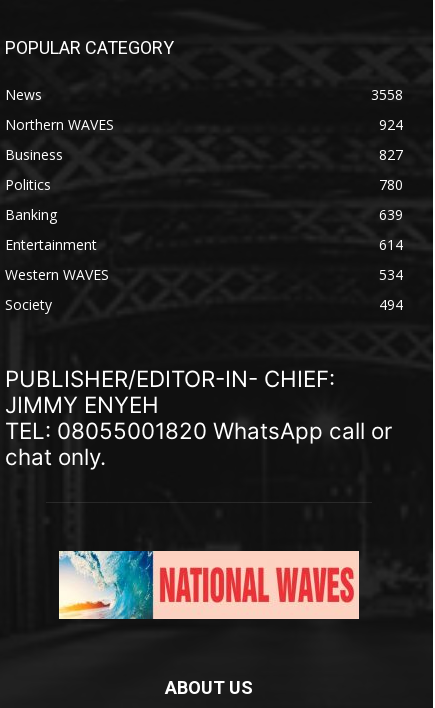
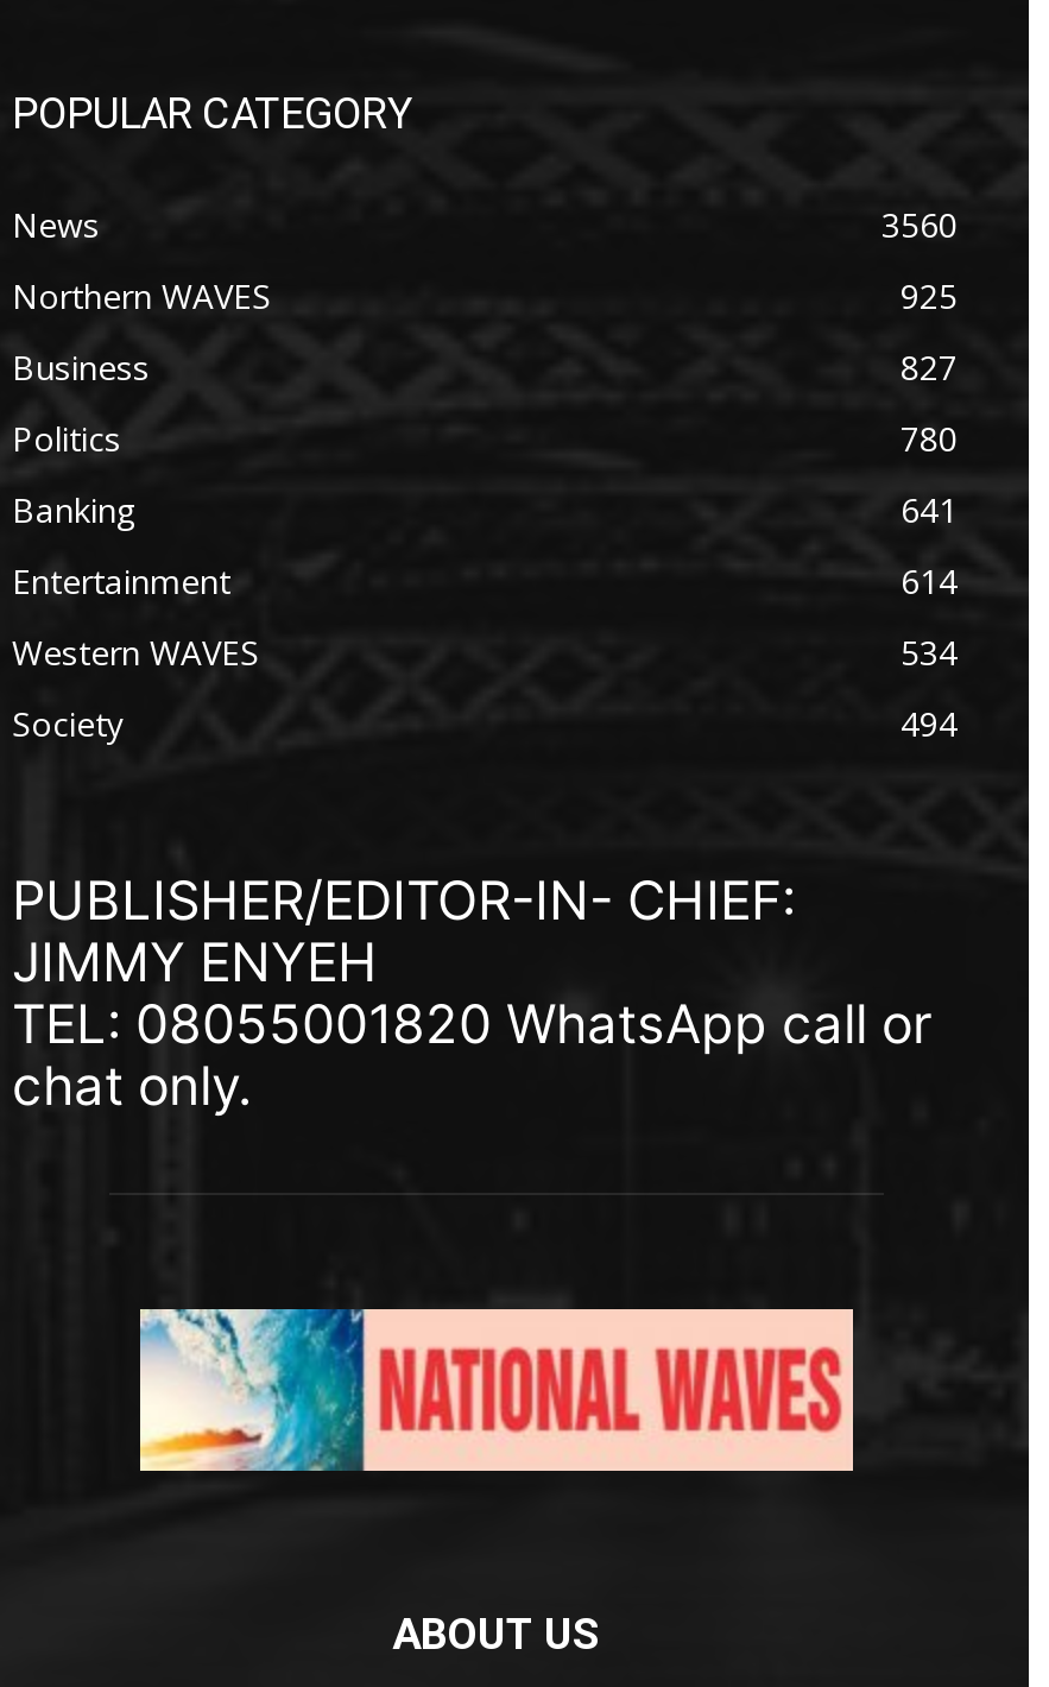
[371,85,403,104] 3558 -> [881,201,958,246] 3560
[379,115,403,134] 924 -> [901,273,958,318] 925
[379,205,403,224] 639 -> [901,486,958,532] 641

